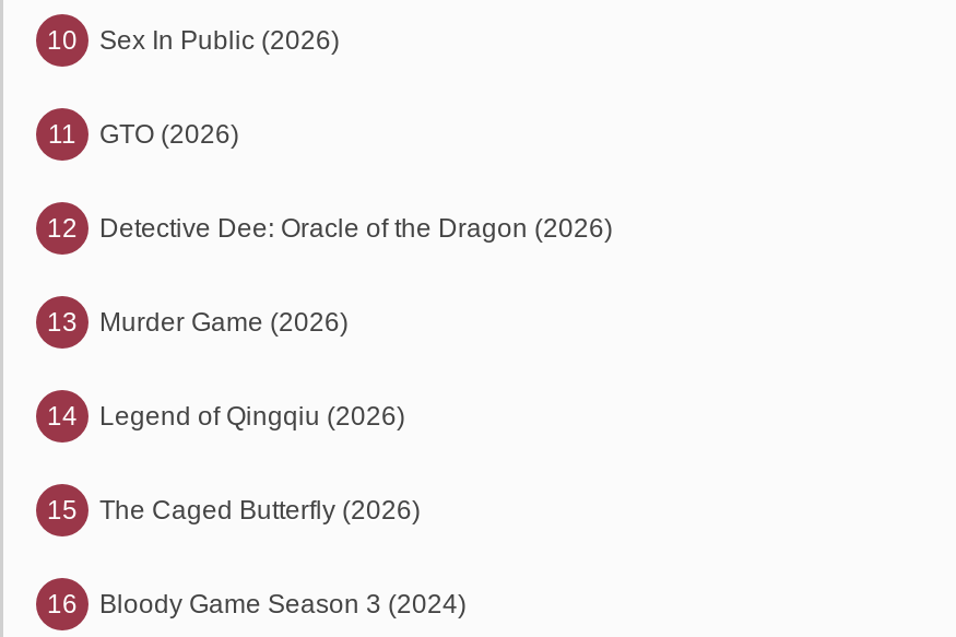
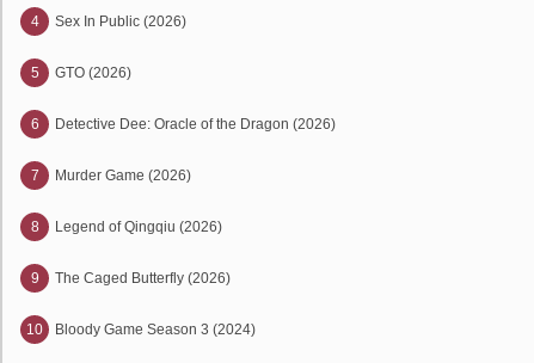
[47,25,340,56] 10 Sex In Public (2026) -> [30,13,186,30] 4 Sex In Public (2026)
[48,119,239,150] 11 GTO (2026) -> [30,64,131,81] 5 GTO (2026)
[47,213,613,244] 12 Detective Dee: Oracle of the Dragon (2026) -> [30,116,336,133] 6 Detective Dee: Oracle of the Dragon (2026)
[47,307,349,338] 13 Murder Game (2026) -> [30,167,191,184] 7 Murder Game (2026)
[47,401,405,432] 14 Legend of Qingqiu (2026) -> [30,219,222,235] 8 Legend of Qingqiu (2026)
[47,495,421,526] 15 The Caged Butterfly (2026) -> [30,270,231,287] 9 The Caged Butterfly (2026)
[47,589,467,620] 16 Bloody Game Season 3 (2024) -> [26,321,256,338] 10 Bloody Game Season 3 (2024)

